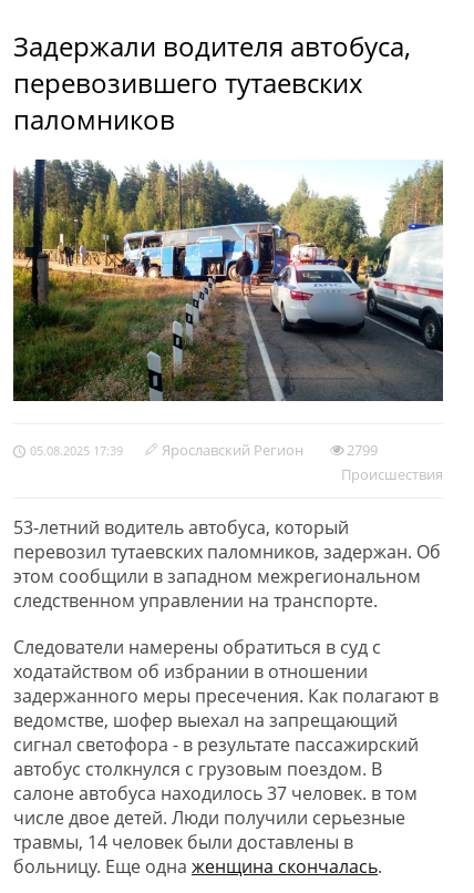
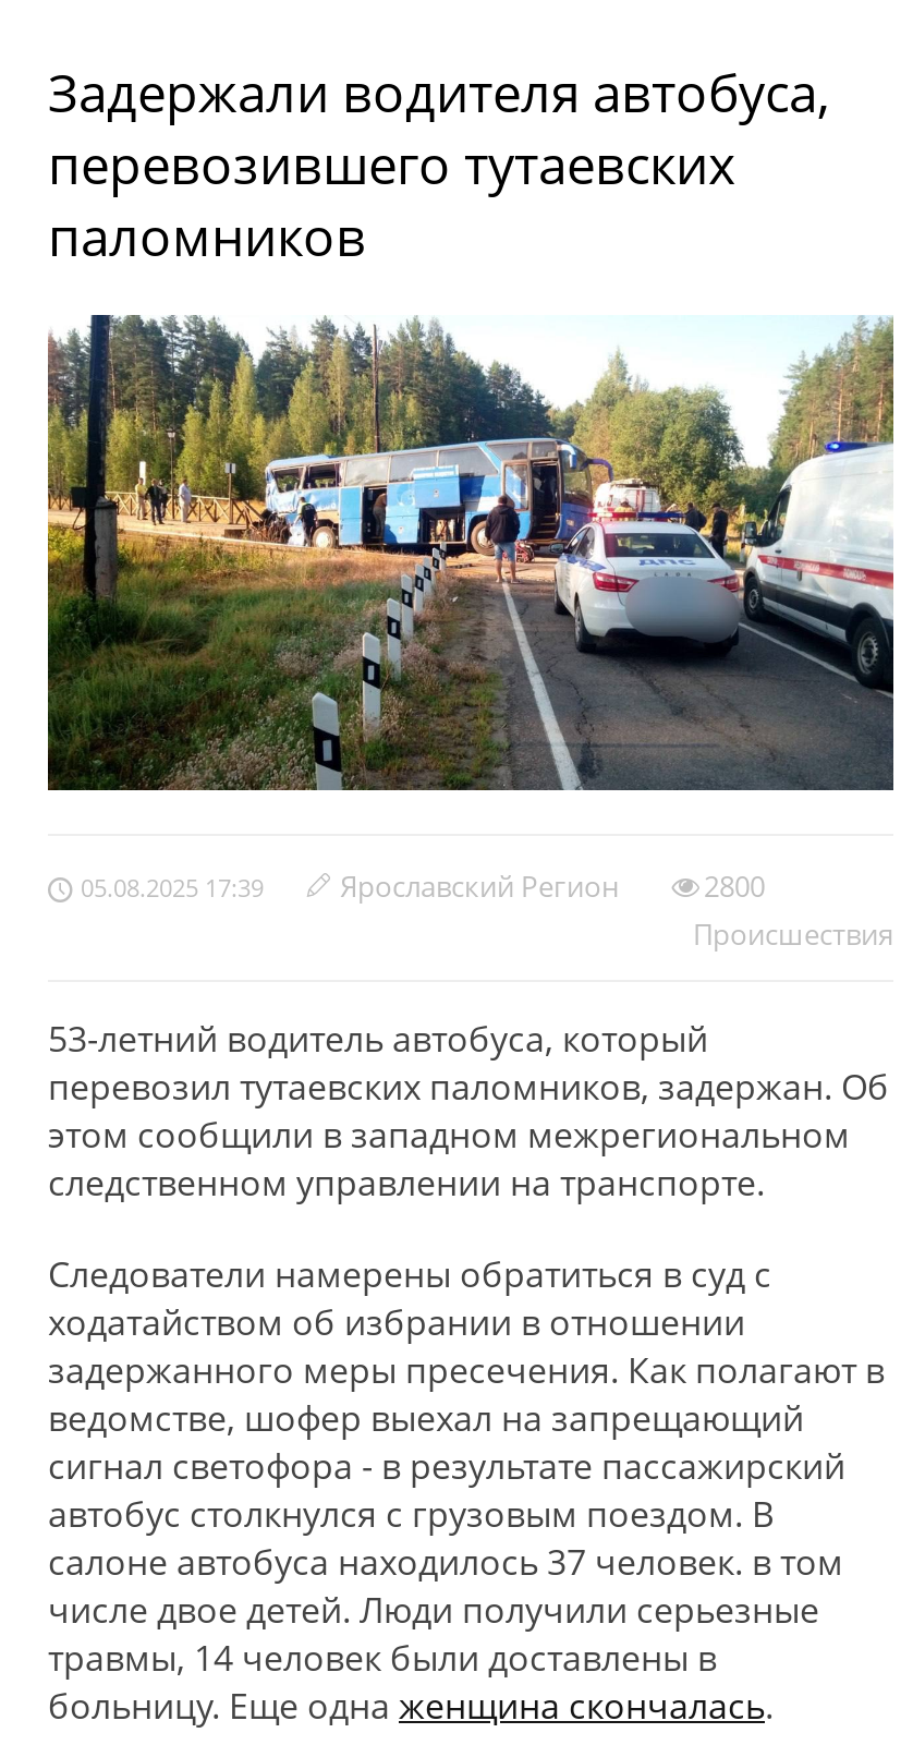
[347,440,378,460] 2799 -> [704,867,765,906] 2800

